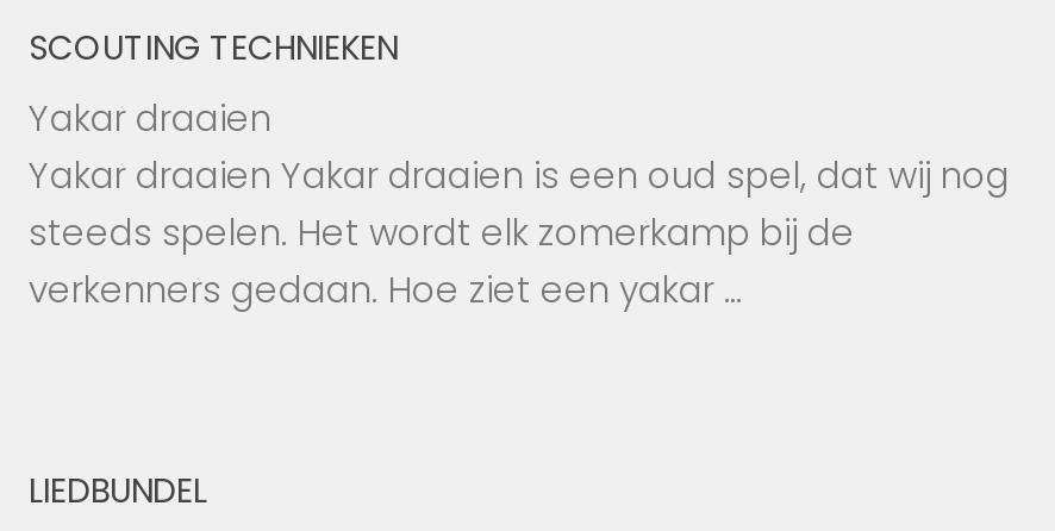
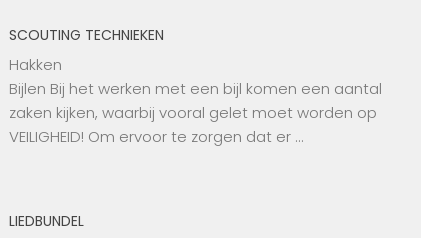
[29,93,1010,314] Yakar draaien | Yakar draaien Yakar draaien is een oud spel, dat wij nog | steeds spelen. Het wordt elk zomerkamp bij de | verkenners gedaan. Hoe ziet een yakar … -> [9,53,382,146] Hakken | Bijlen Bij het werken met een bijl komen een aantal | zaken kijken, waarbij vooral gelet moet worden op | VEILIGHEID! Om ervoor te zorgen dat er …

